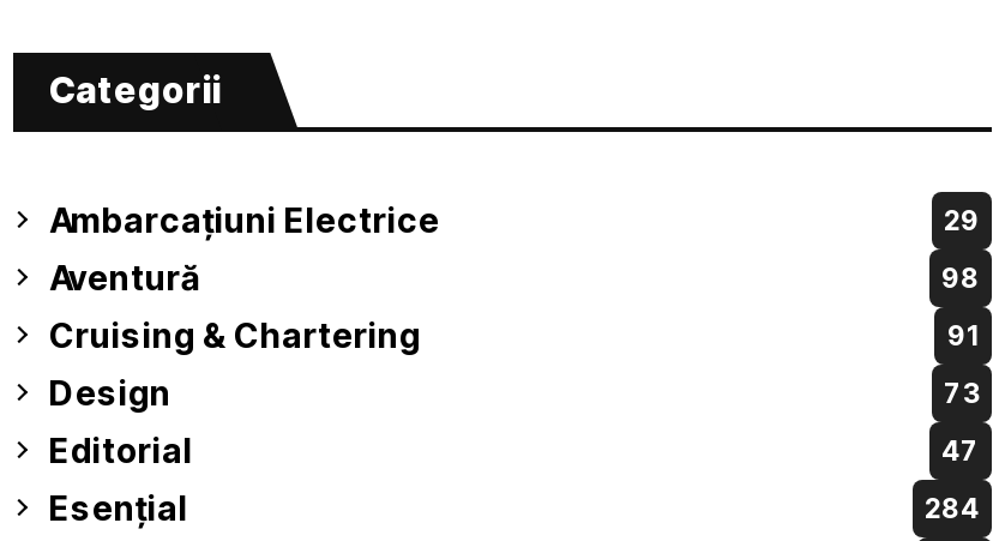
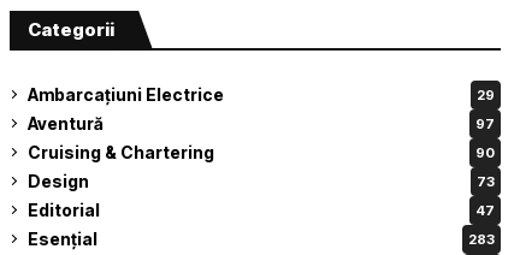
[941,262,980,295] 98 -> [475,115,495,132] 97
[947,319,979,353] 91 -> [475,144,495,161] 90
[925,492,980,526] 284 -> [468,230,495,247] 283

